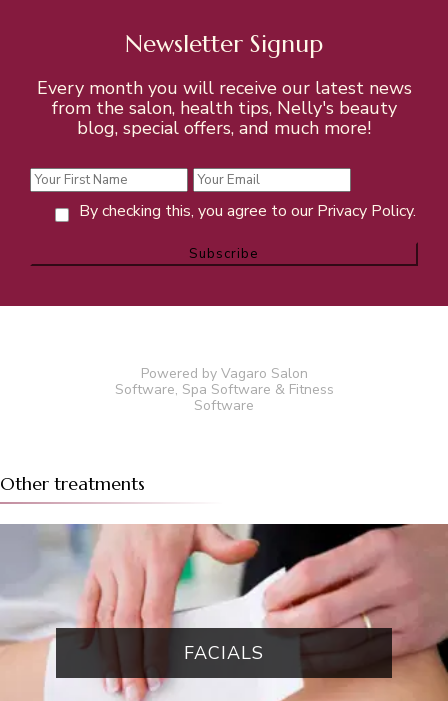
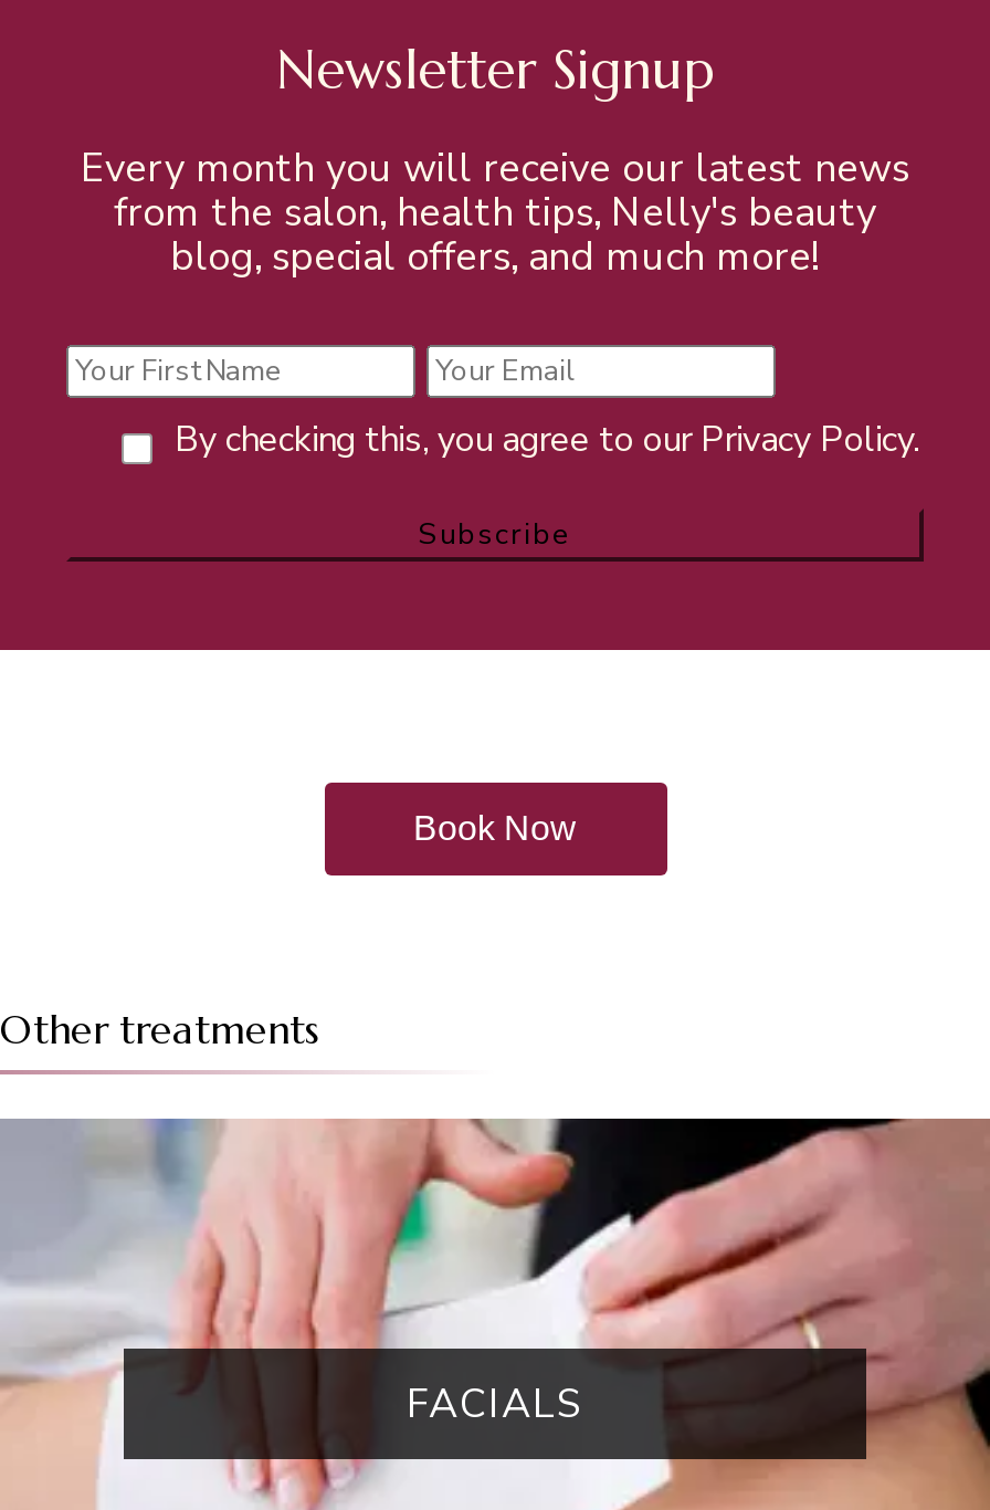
[114,364,333,415] Powered by Vagaro Salon | Software, Spa Software & Fitness | Software -> [413,808,577,846] Book Now

